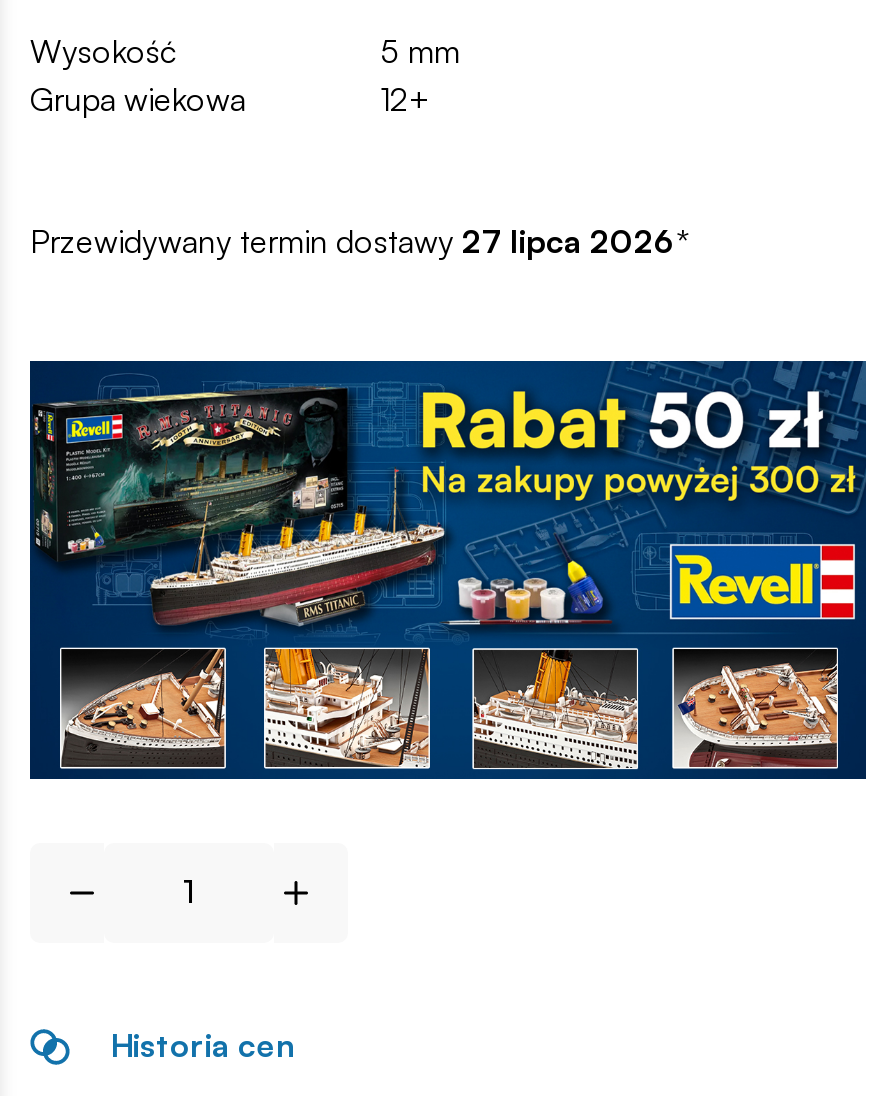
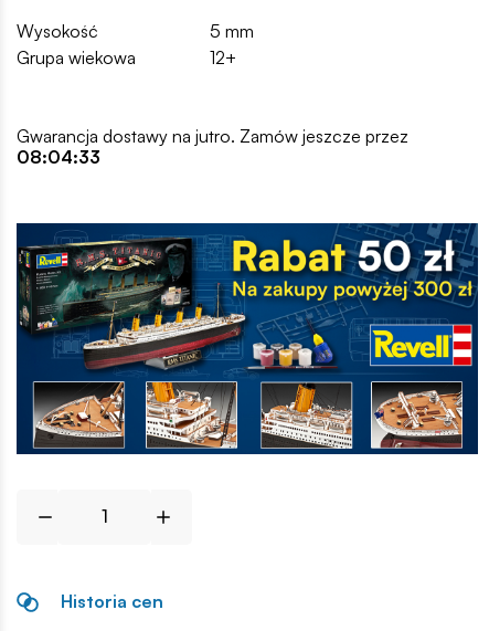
[30,221,690,261] Przewidywany termin dostawy 27 lipca 2026* -> [17,125,408,168] Gwarancja dostawy na jutro. Zamów jeszcze przez | 08:04:33

